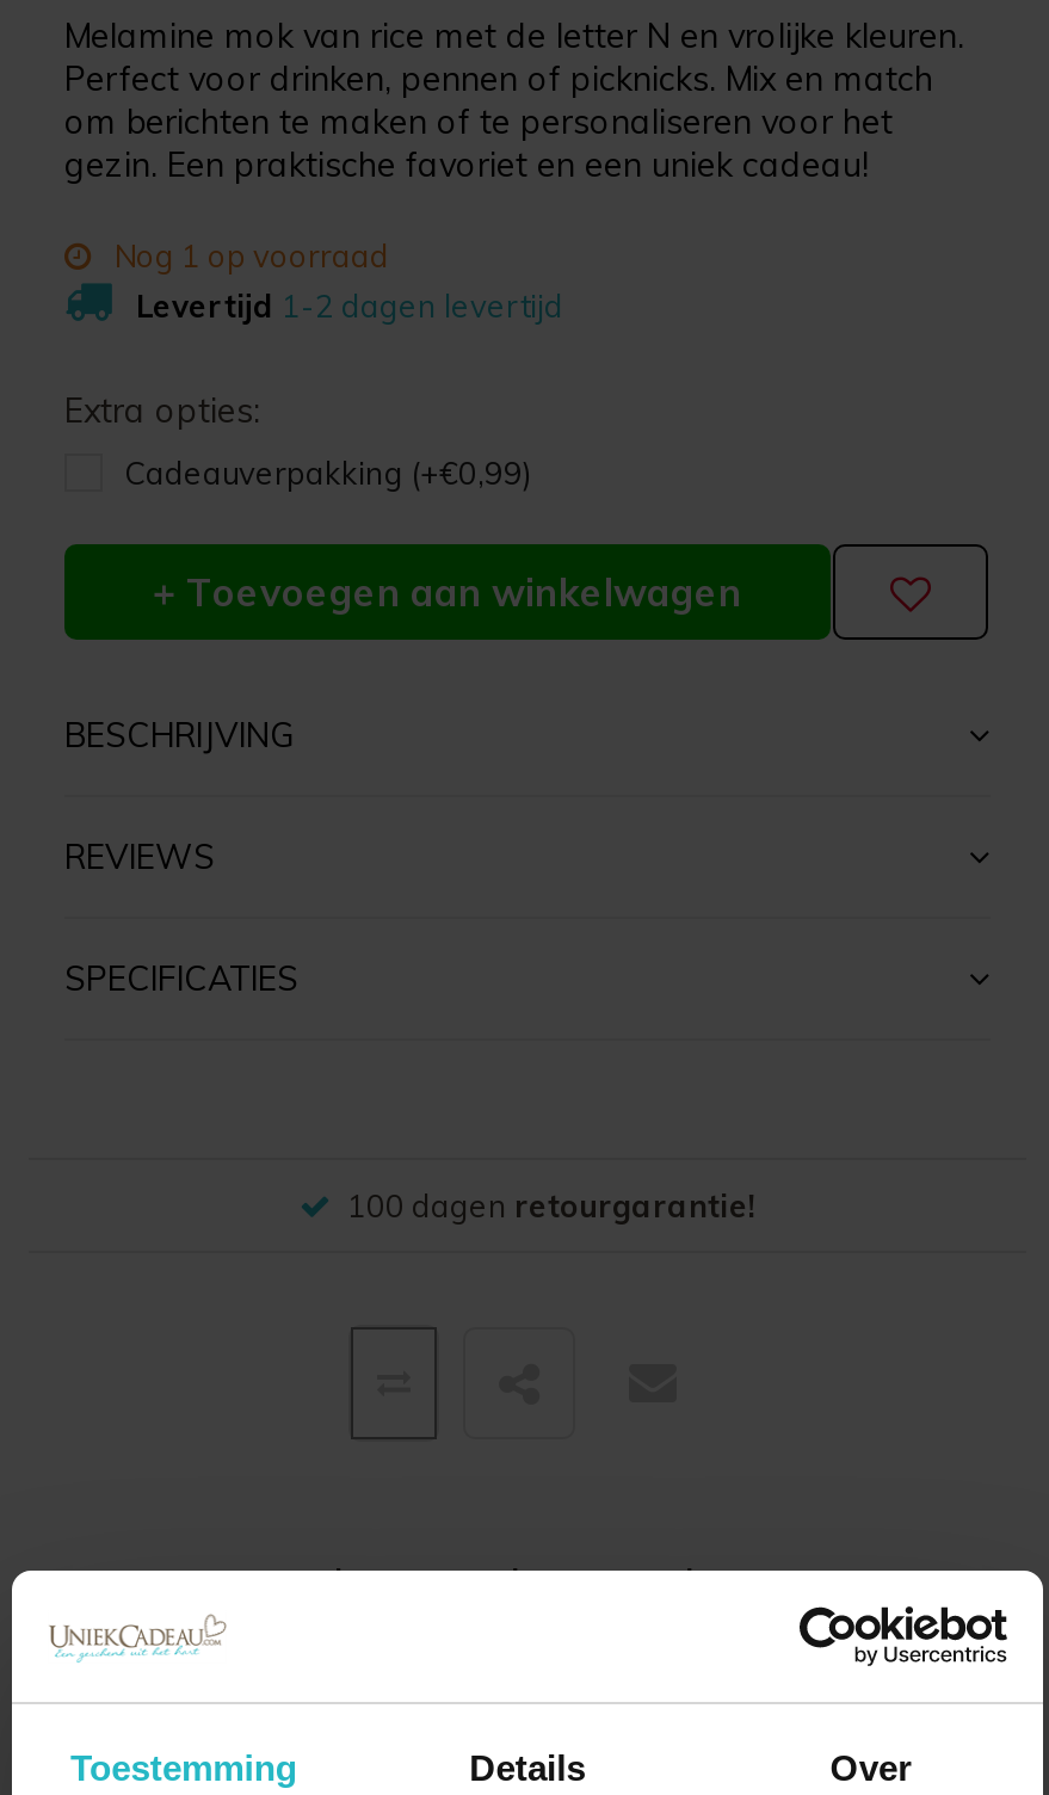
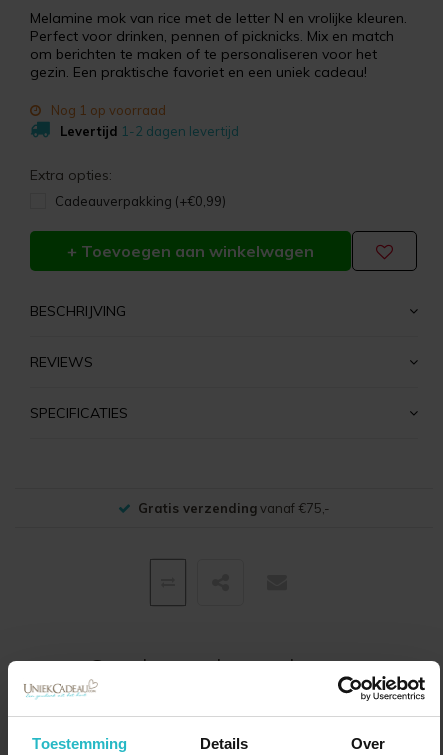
[347,1186,755,1225] 100 dagen retourgarantie! -> [138,500,330,516] Gratis verzending vanaf €75,-

